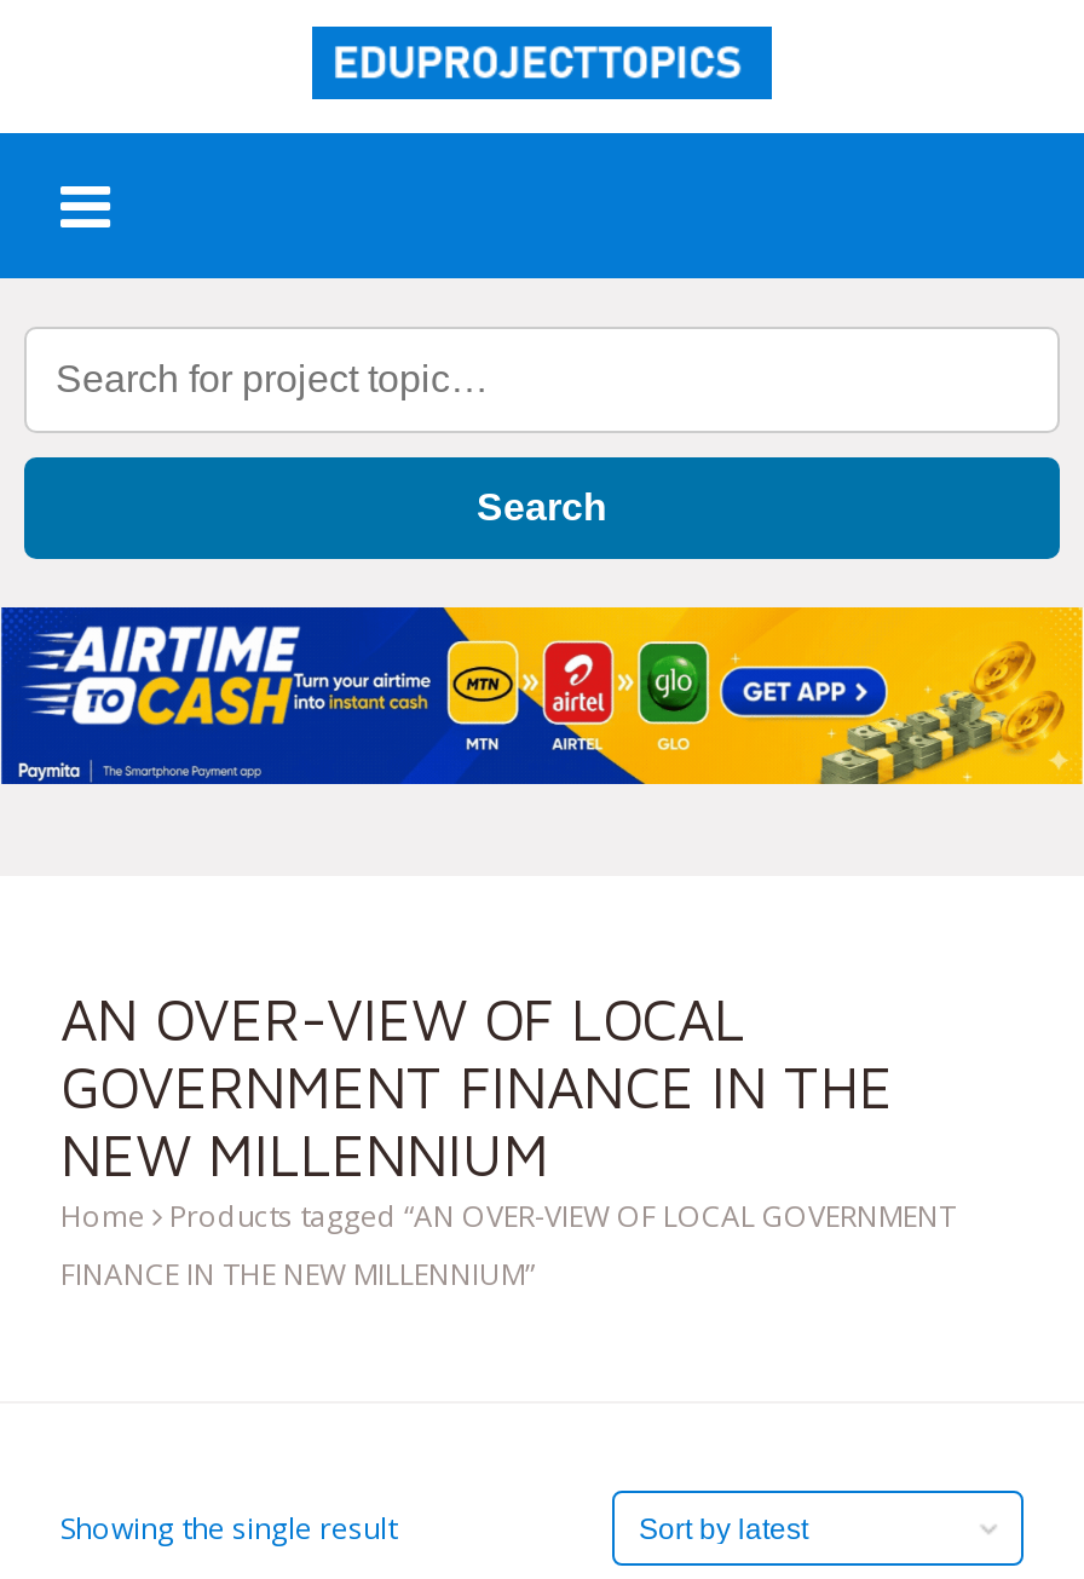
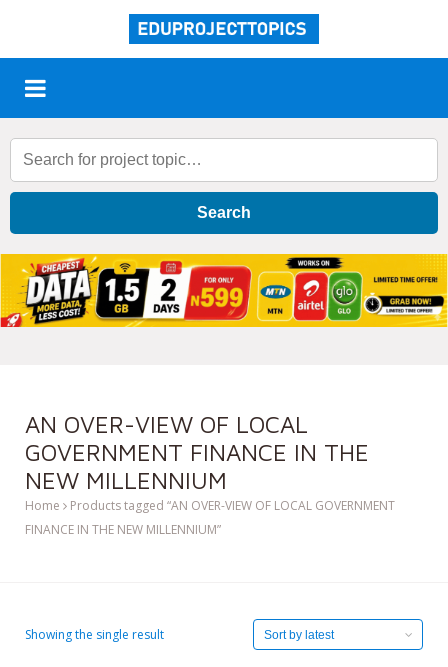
[7,605,1074,786] [image] -> [3,253,445,328] [image]

